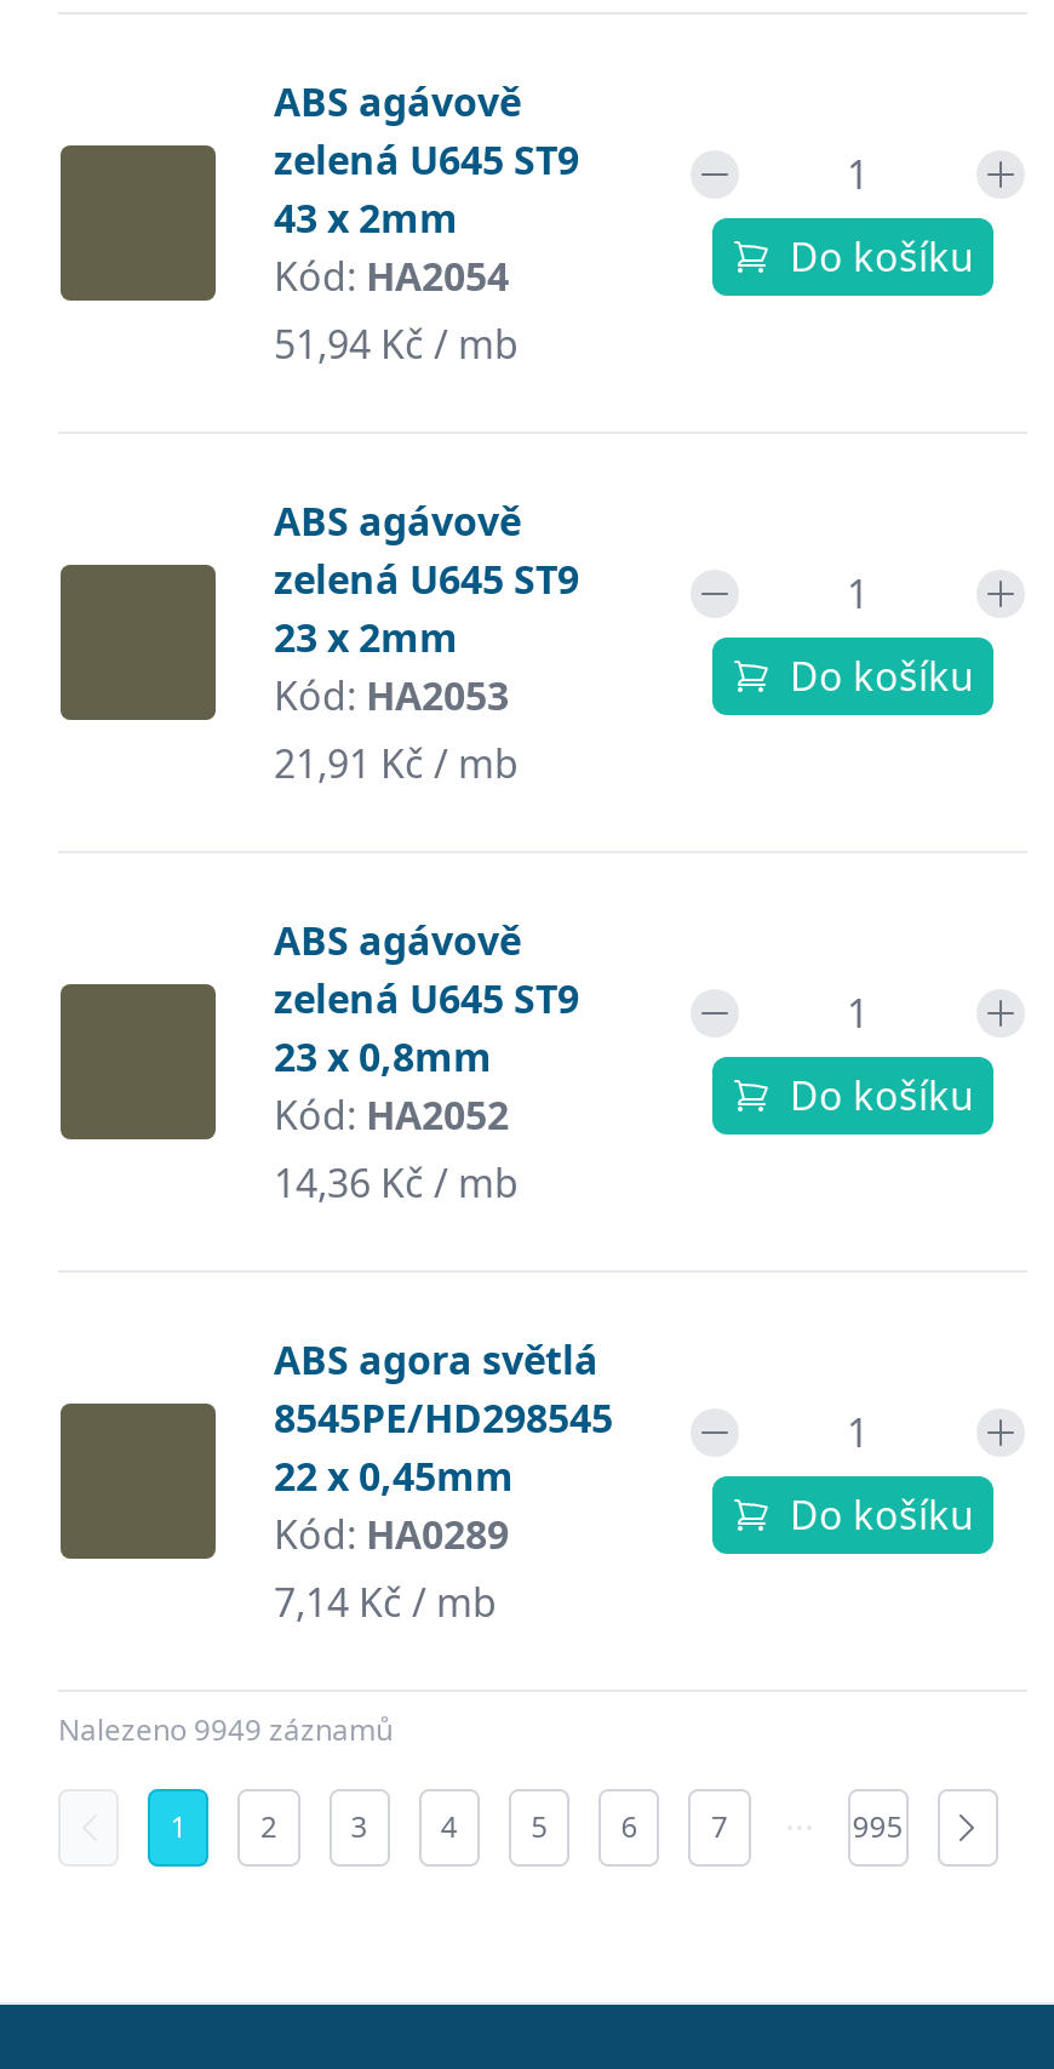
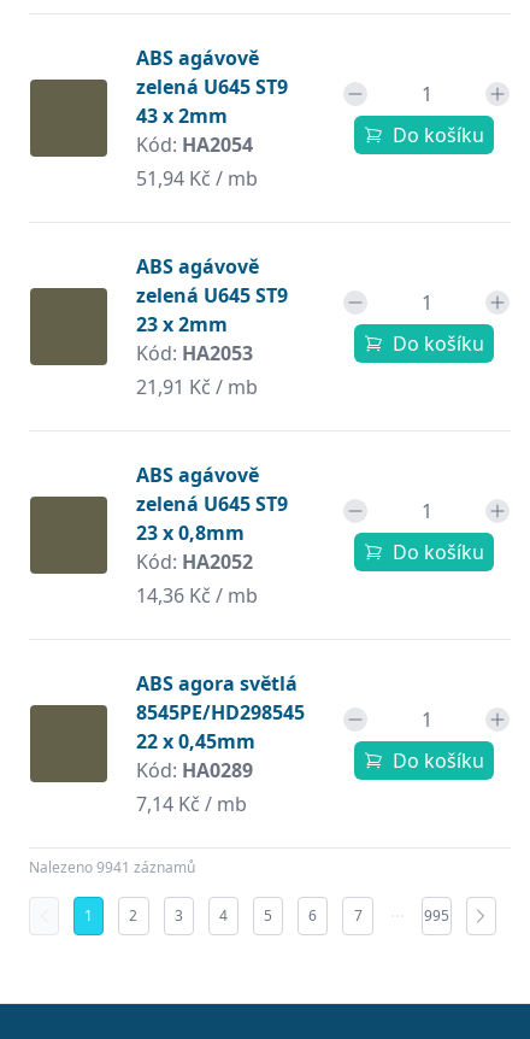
[58,1709,393,1750] Nalezeno 9949 záznamů -> [29,857,195,877] Nalezeno 9941 záznamů

